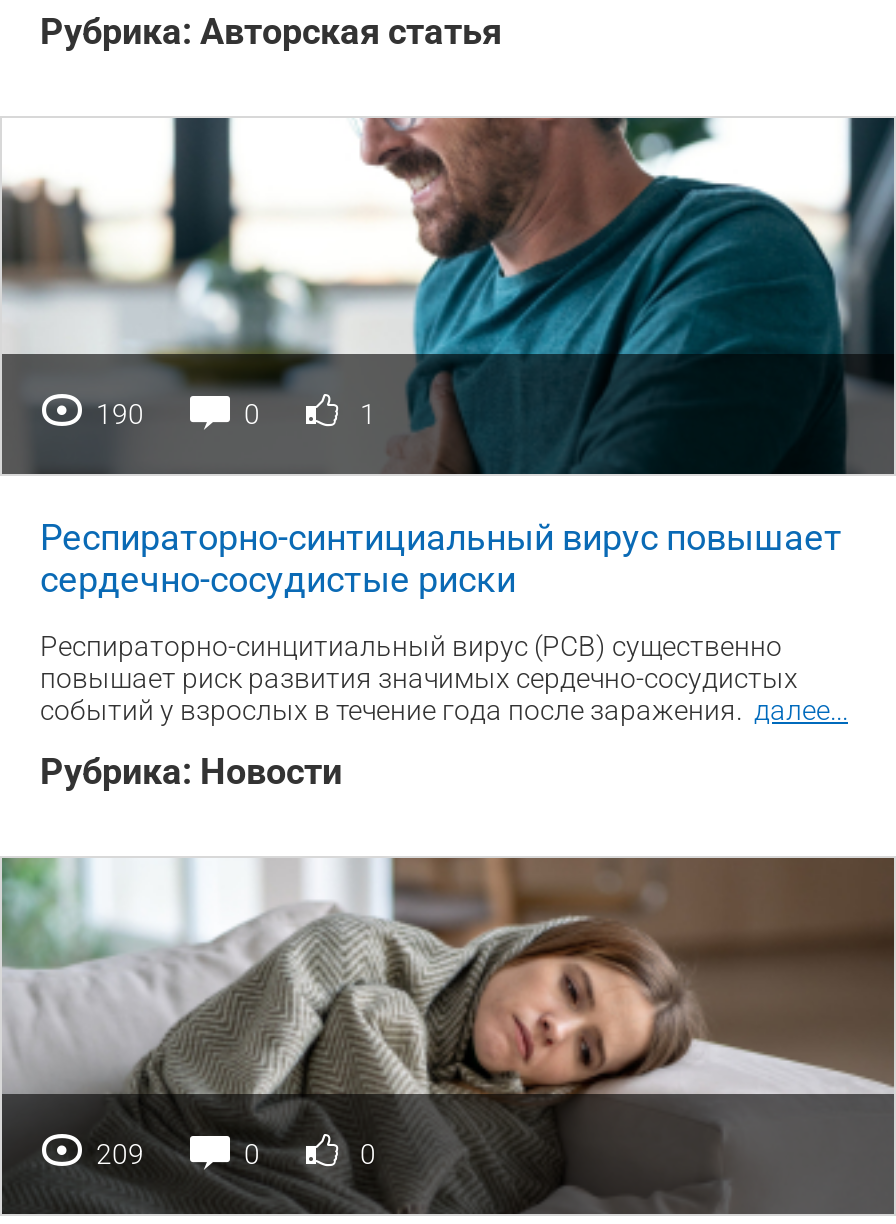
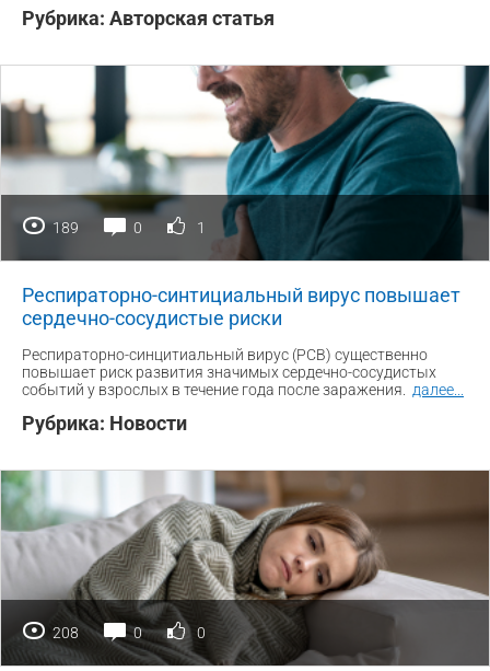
[96,398,144,430] 190 -> [52,219,79,236] 189
[96,1138,144,1170] 209 -> [52,624,79,641] 208

